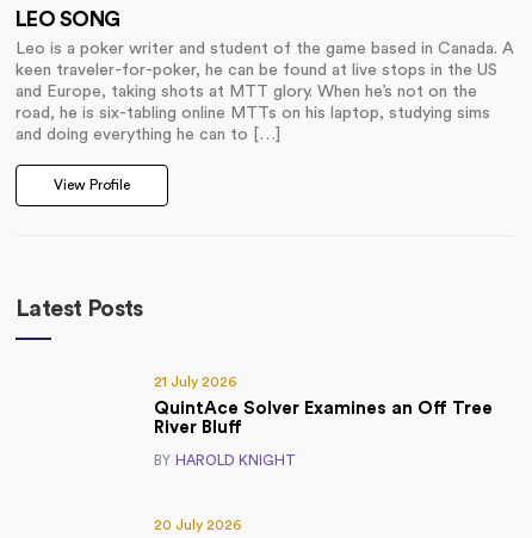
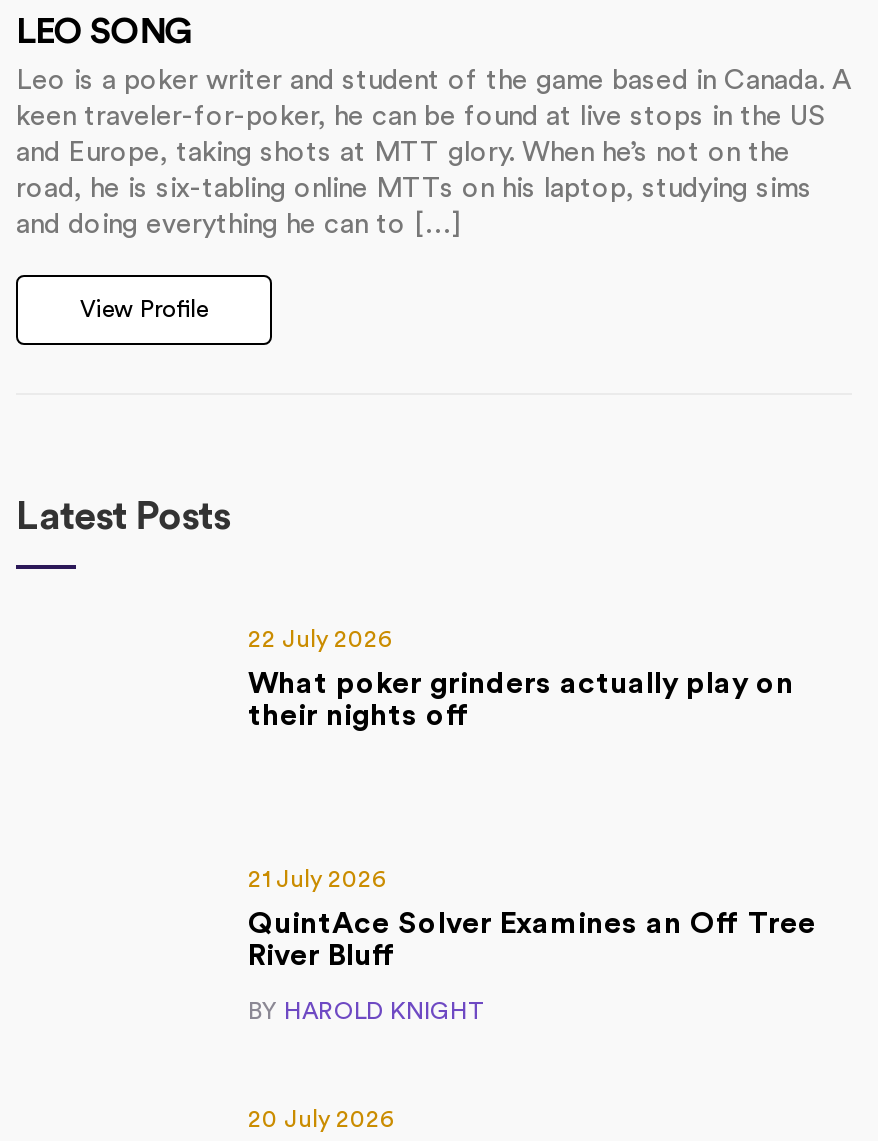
none -> [248,627,794,731] 22 July 2026 | What poker grinders actually play on | their nights off

